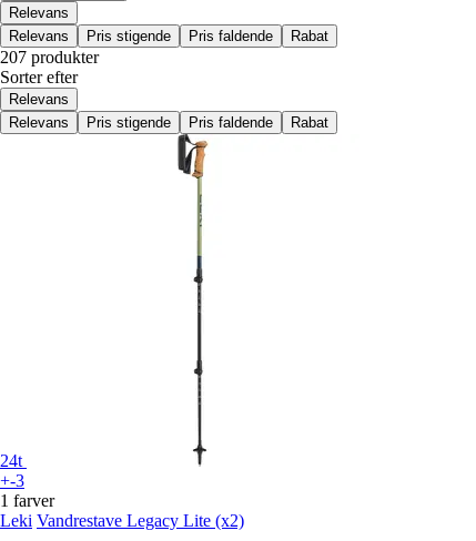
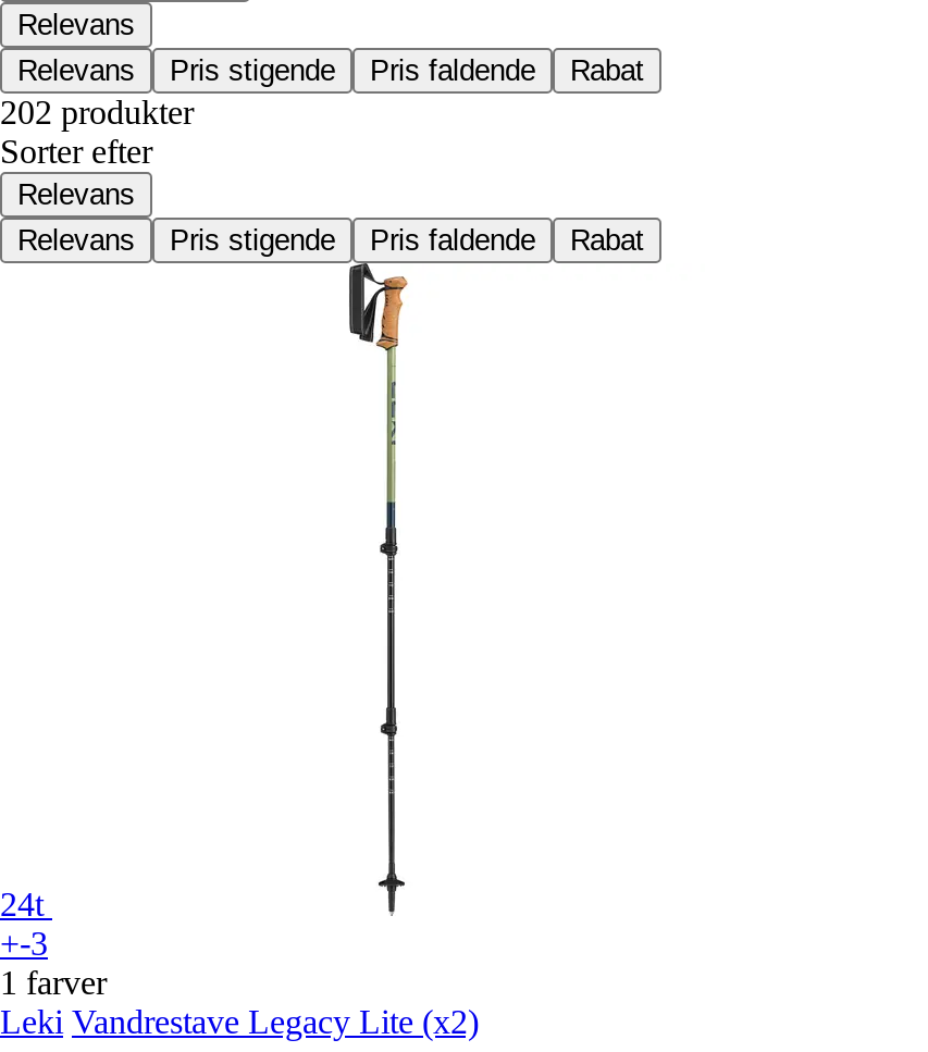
[0,48,99,66] 207 produkter -> [0,93,194,130] 202 produkter

